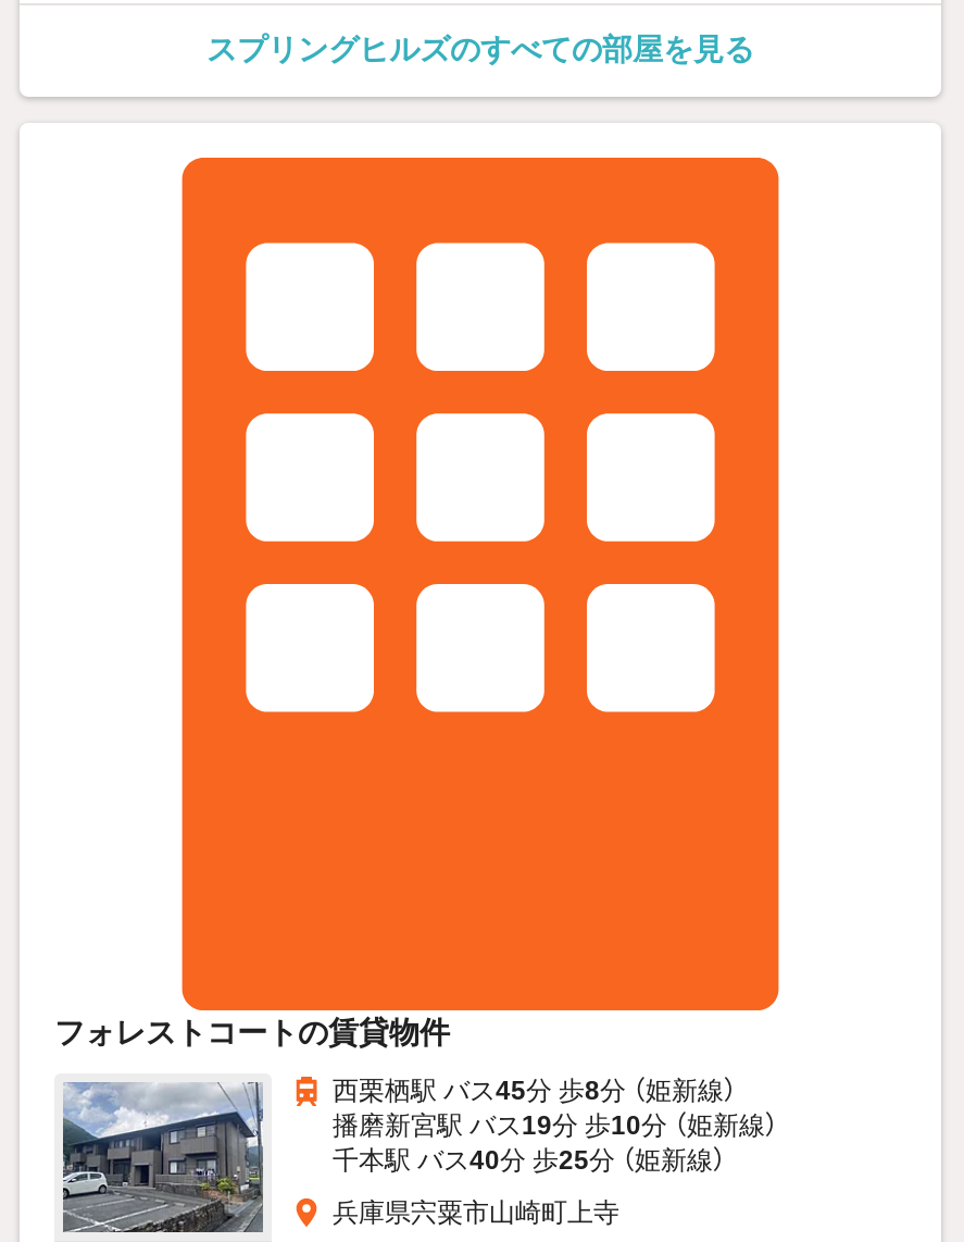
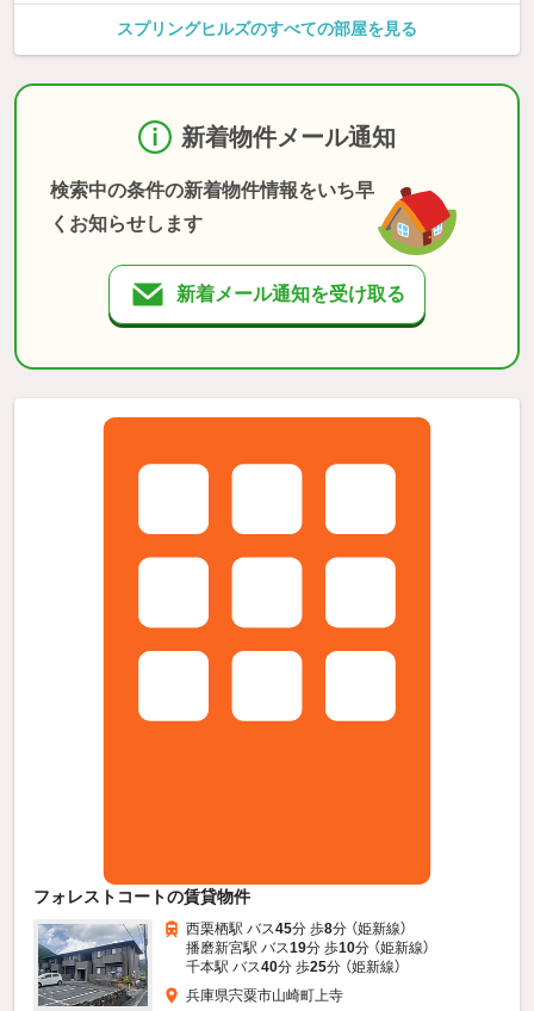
none -> [13,81,521,372] [image] | 新着物件メール通知 | 検索中の条件の新着物件情報をいち早 | くお知らせします | 新着メール通知を受け取る

